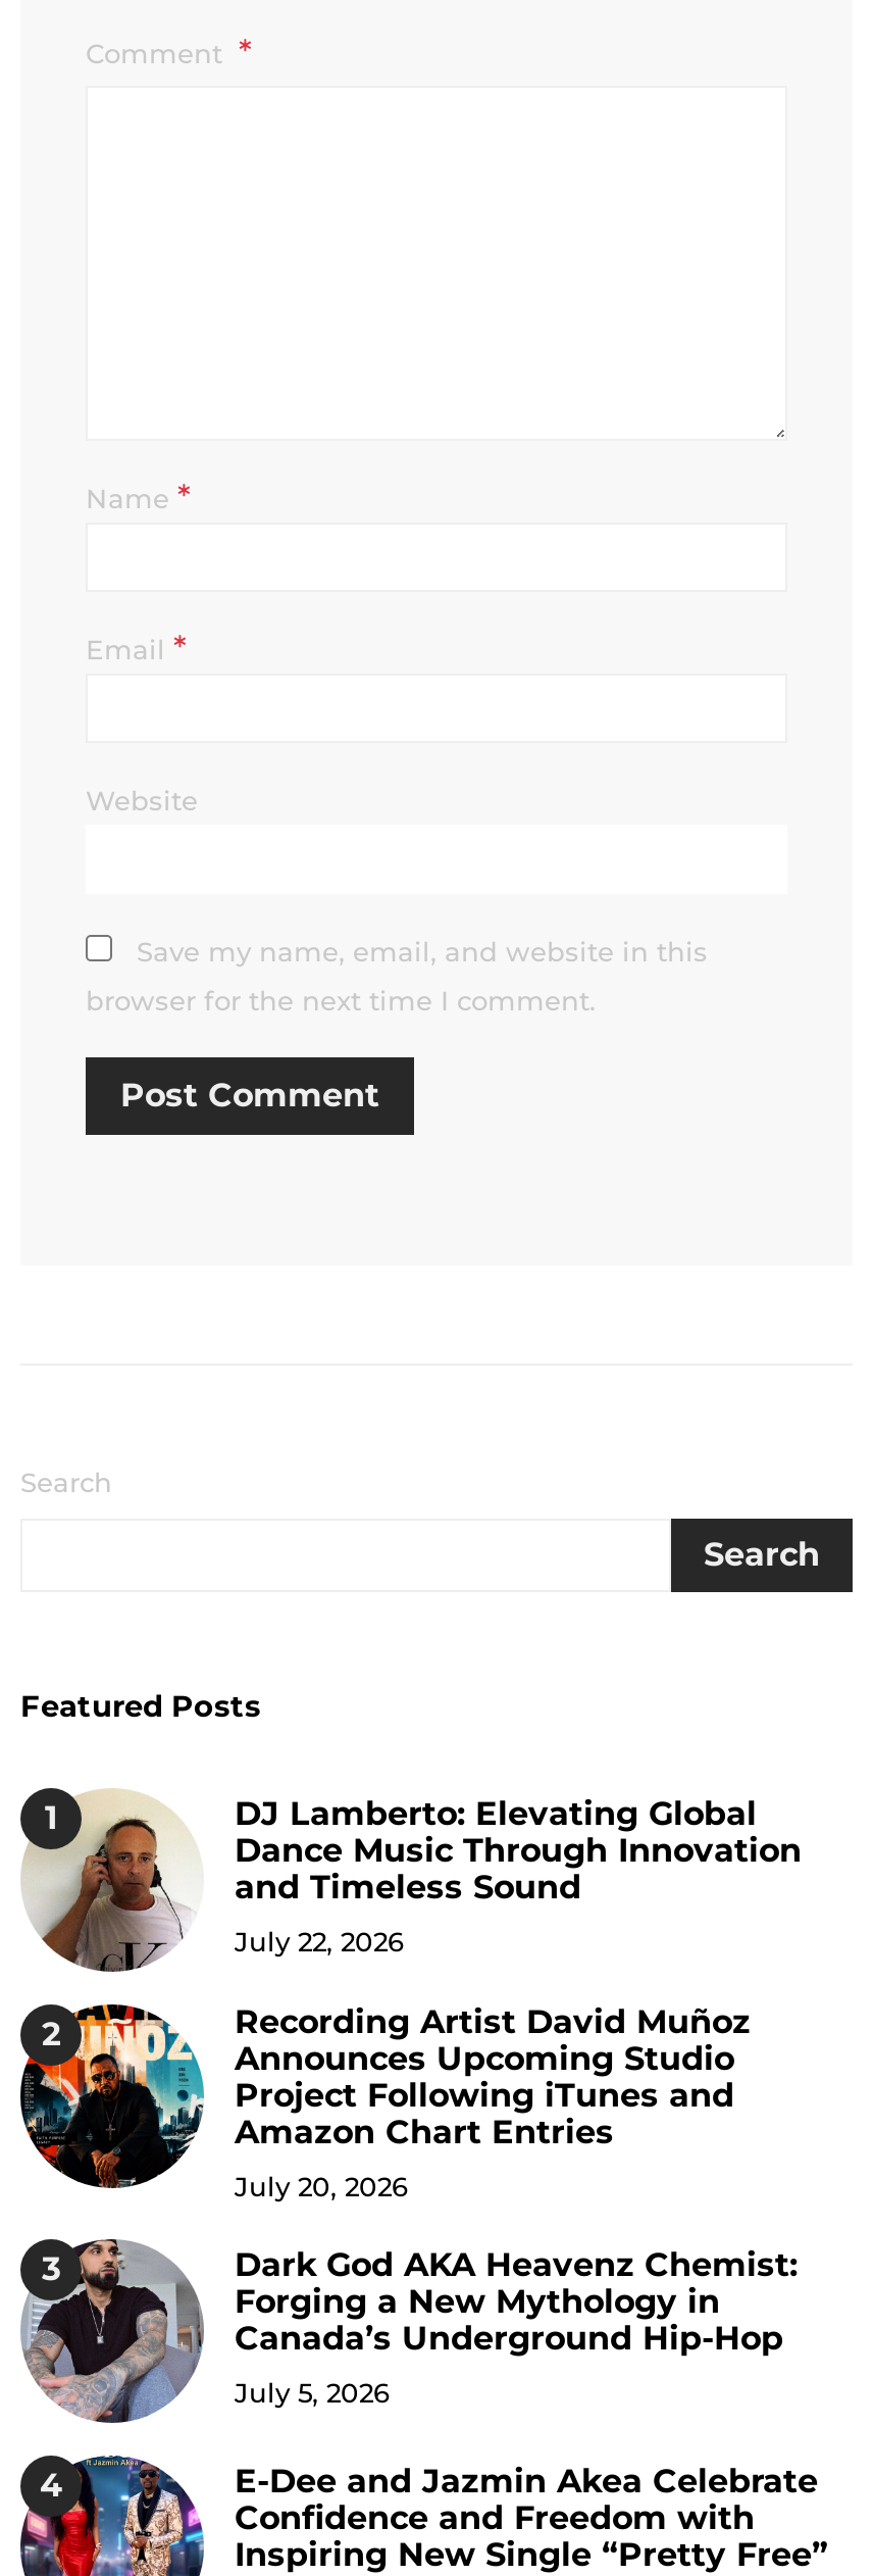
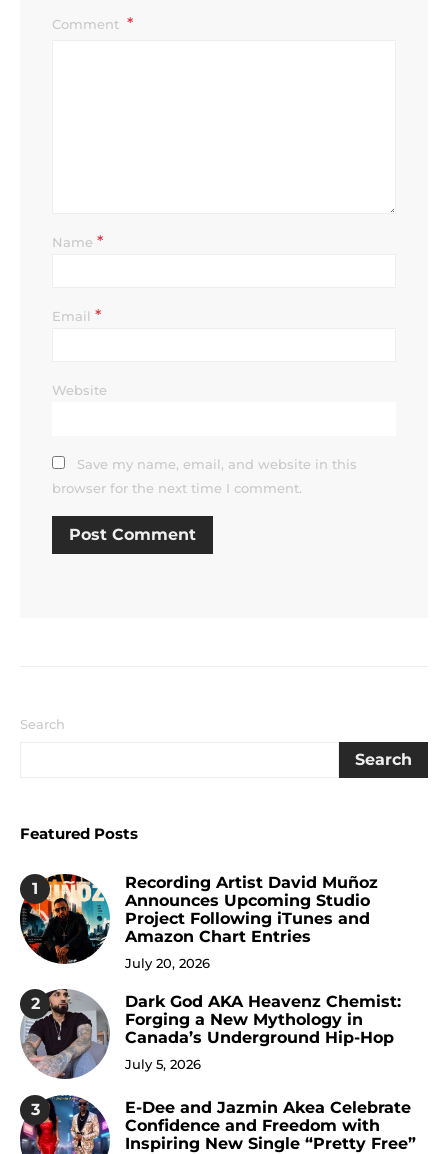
[20,1788,802,2053] [image] | DJ Lamberto: Elevating Global | Dance Music Through Innovation | and Timeless Sound | July 22, 2026 | 2 -> none
[42,2249,60,2288] 3 -> [30,994,39,1013] 2
[40,2465,62,2504] 4 -> [30,1100,39,1119] 3

